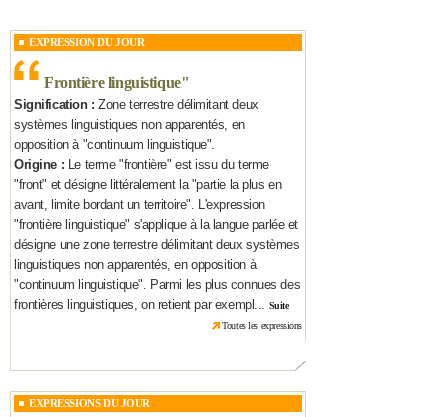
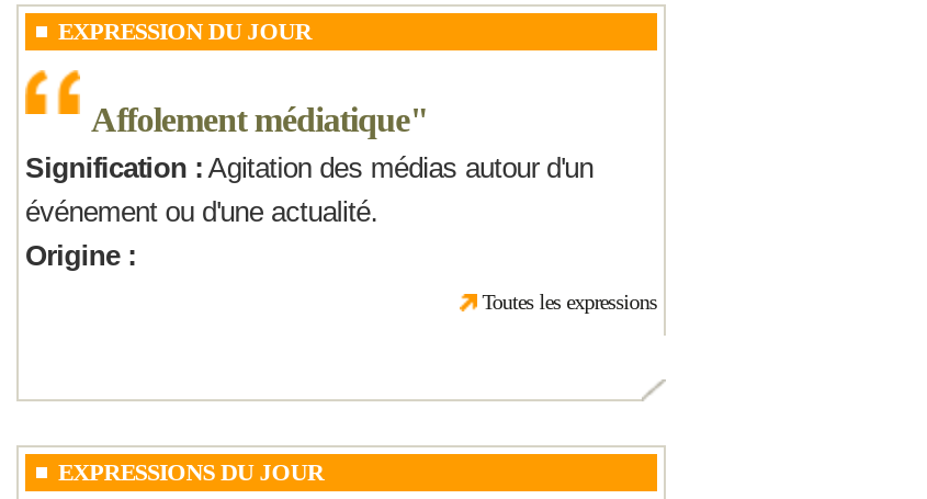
[14,74,300,312] Frontière linguistique" | Signification : Zone terrestre délimitant deux | systèmes linguistiques non apparentés, en | opposition à "continuum linguistique". | Origine : Le terme "frontière" est issu du terme | "front" et désigne littéralement la "partie la plus en | avant, limite bordant un territoire". L'expression | "frontière linguistique" s'applique à la langue parlée et | désigne une zone terrestre délimitant deux systèmes | linguistiques non apparentés, en opposition à | "continuum linguistique". Parmi les plus connues des | frontières linguistiques, on retient par exempl... Suite -> [25,101,593,272] Affolement médiatique" | Signification : Agitation des médias autour d'un | événement ou d'une actualité. | Origine :

